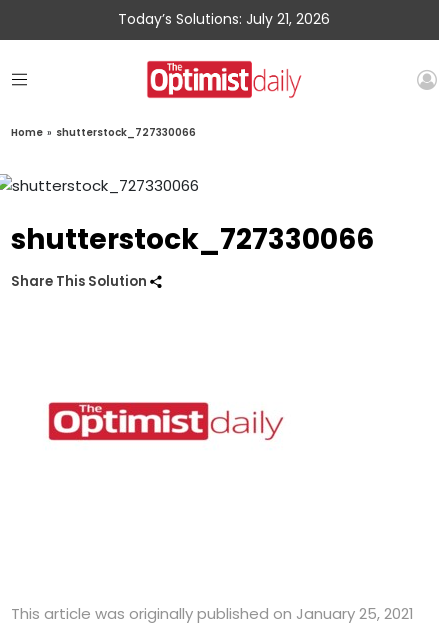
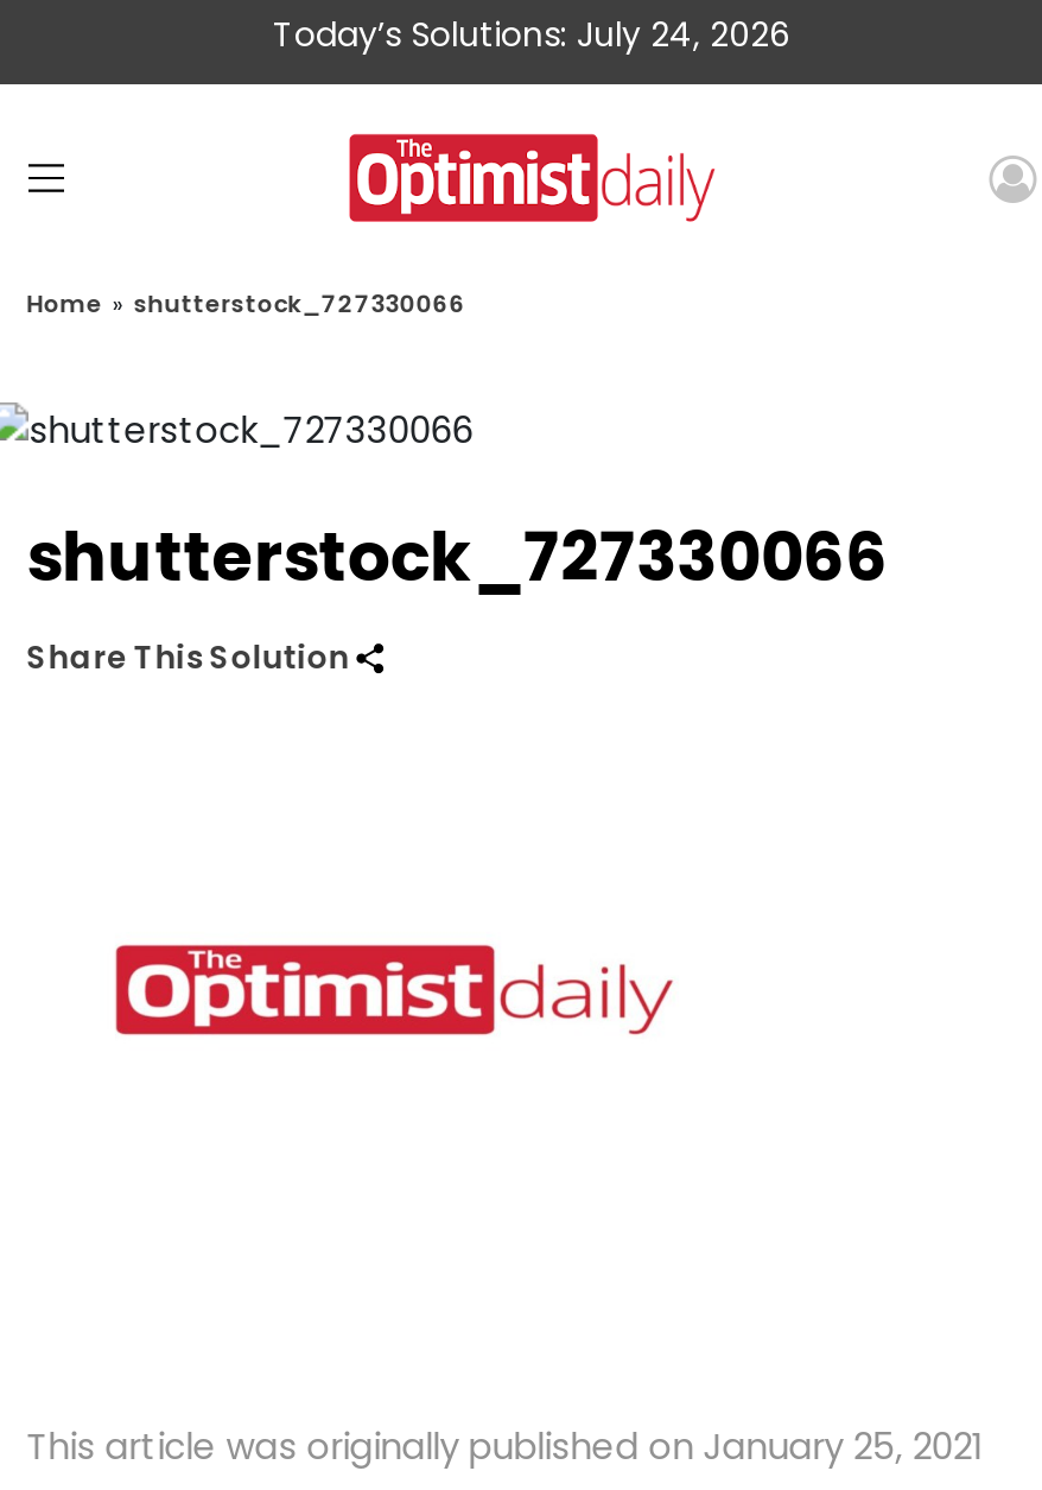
[118,9,330,29] Today’s Solutions: July 21, 2026 -> [273,11,790,58] Today’s Solutions: July 24, 2026

